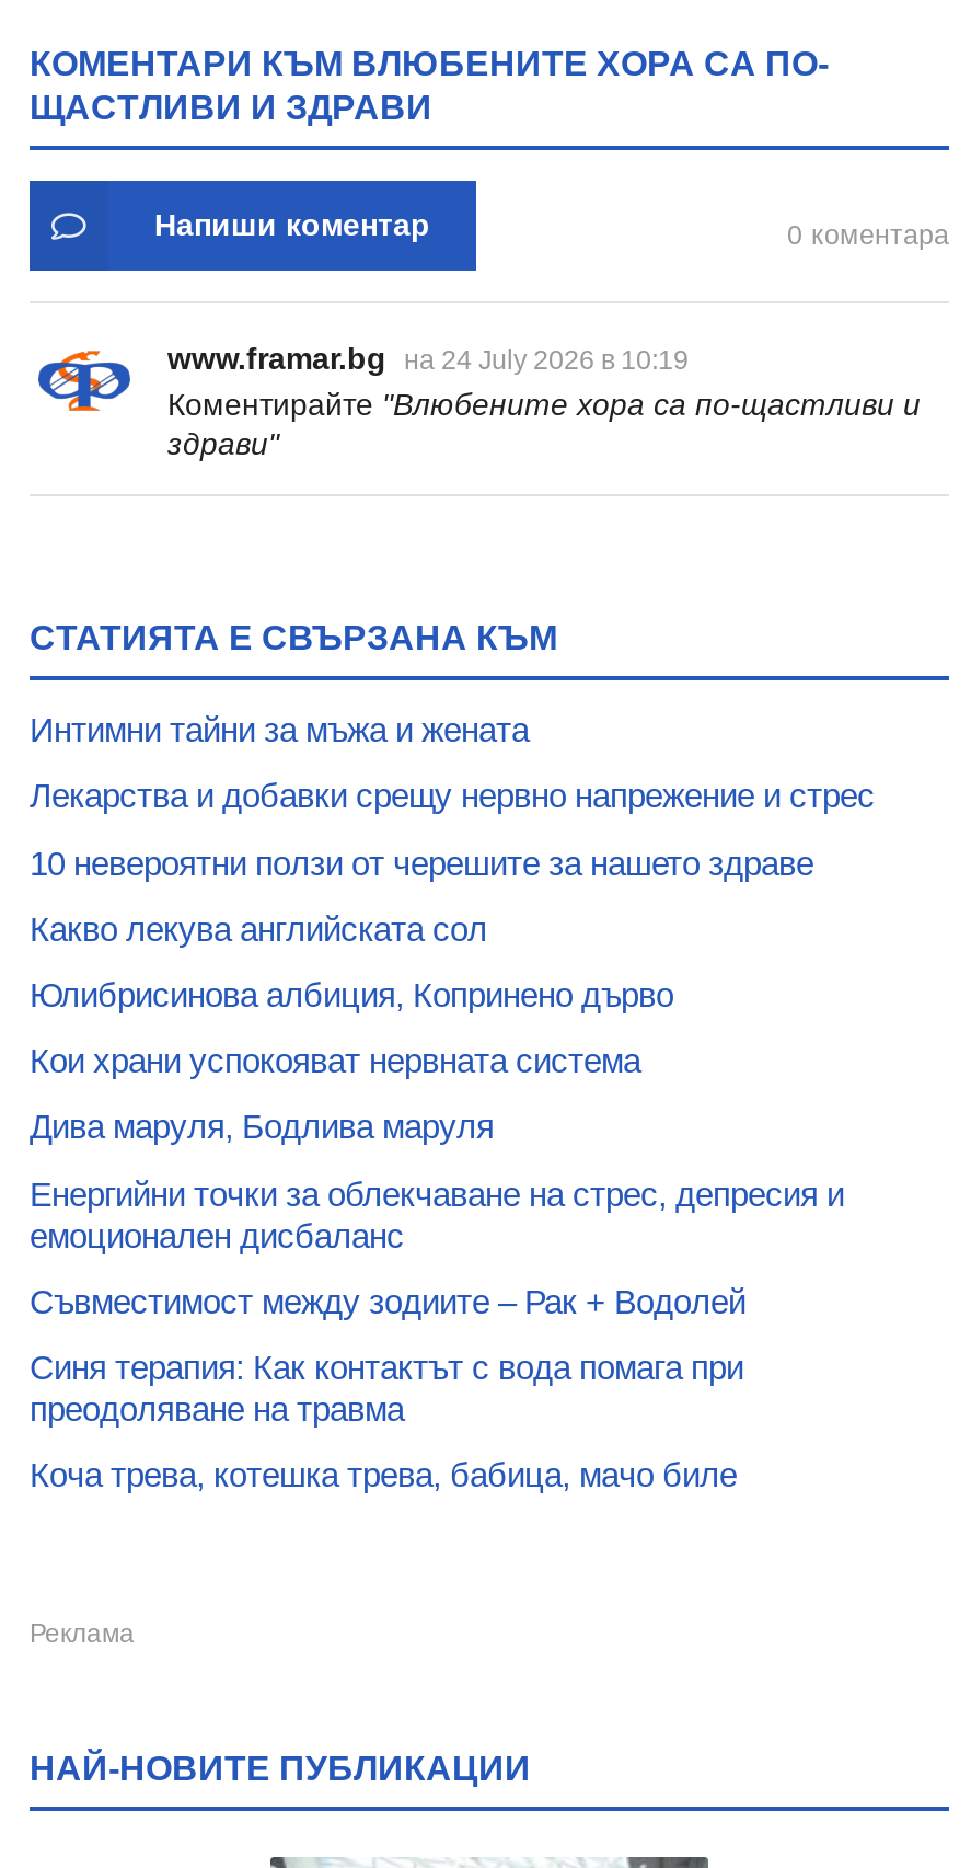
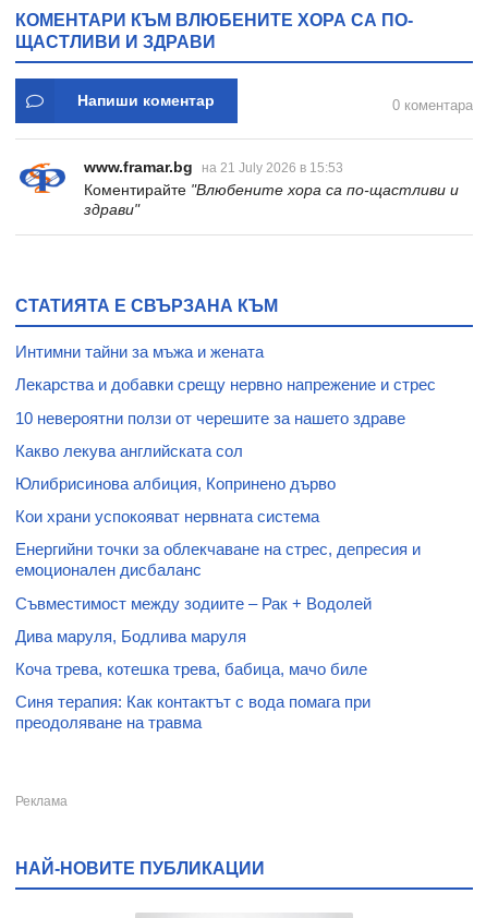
[167,341,689,376] www.framar.bg на 24 July 2026 в 10:19 -> [84,158,343,176] www.framar.bg на 21 July 2026 в 15:53
moved [30,1108,494,1146] -> [15,627,246,645]: Дива маруля, Бодлива маруля
moved [30,1174,844,1320] -> [15,540,421,612]: Енергийни точки за облекчаване на стрес, депресия и | емоционален дисбаланс | Съвместимост между зодиите – Рак + Водолей
moved [30,1348,743,1427] -> [15,692,370,732]: Синя терапия: Как контактът с вода помага при | преодоляване на травма
moved [30,1456,737,1494] -> [15,659,367,678]: Коча трева, котешка трева, бабица, мачо биле

